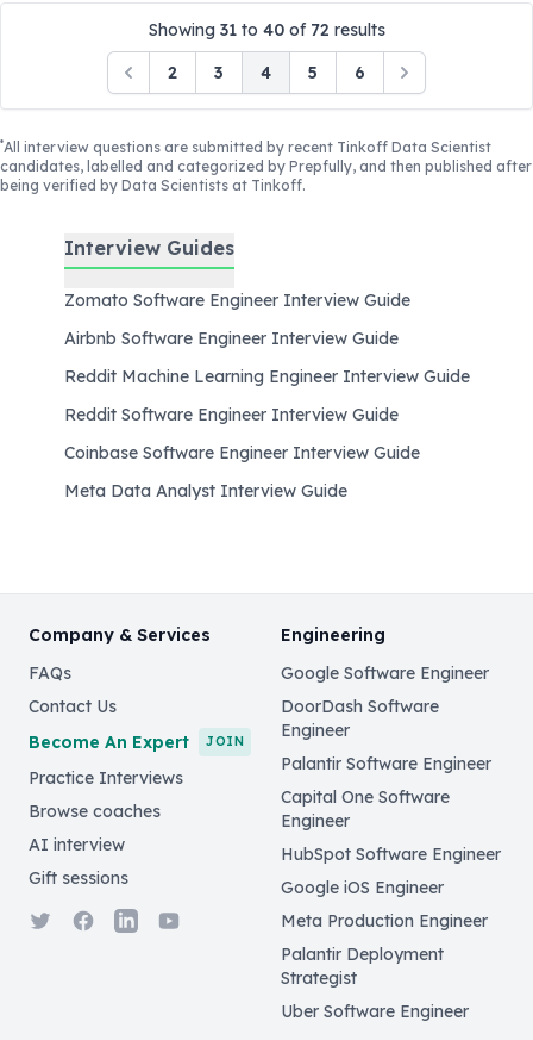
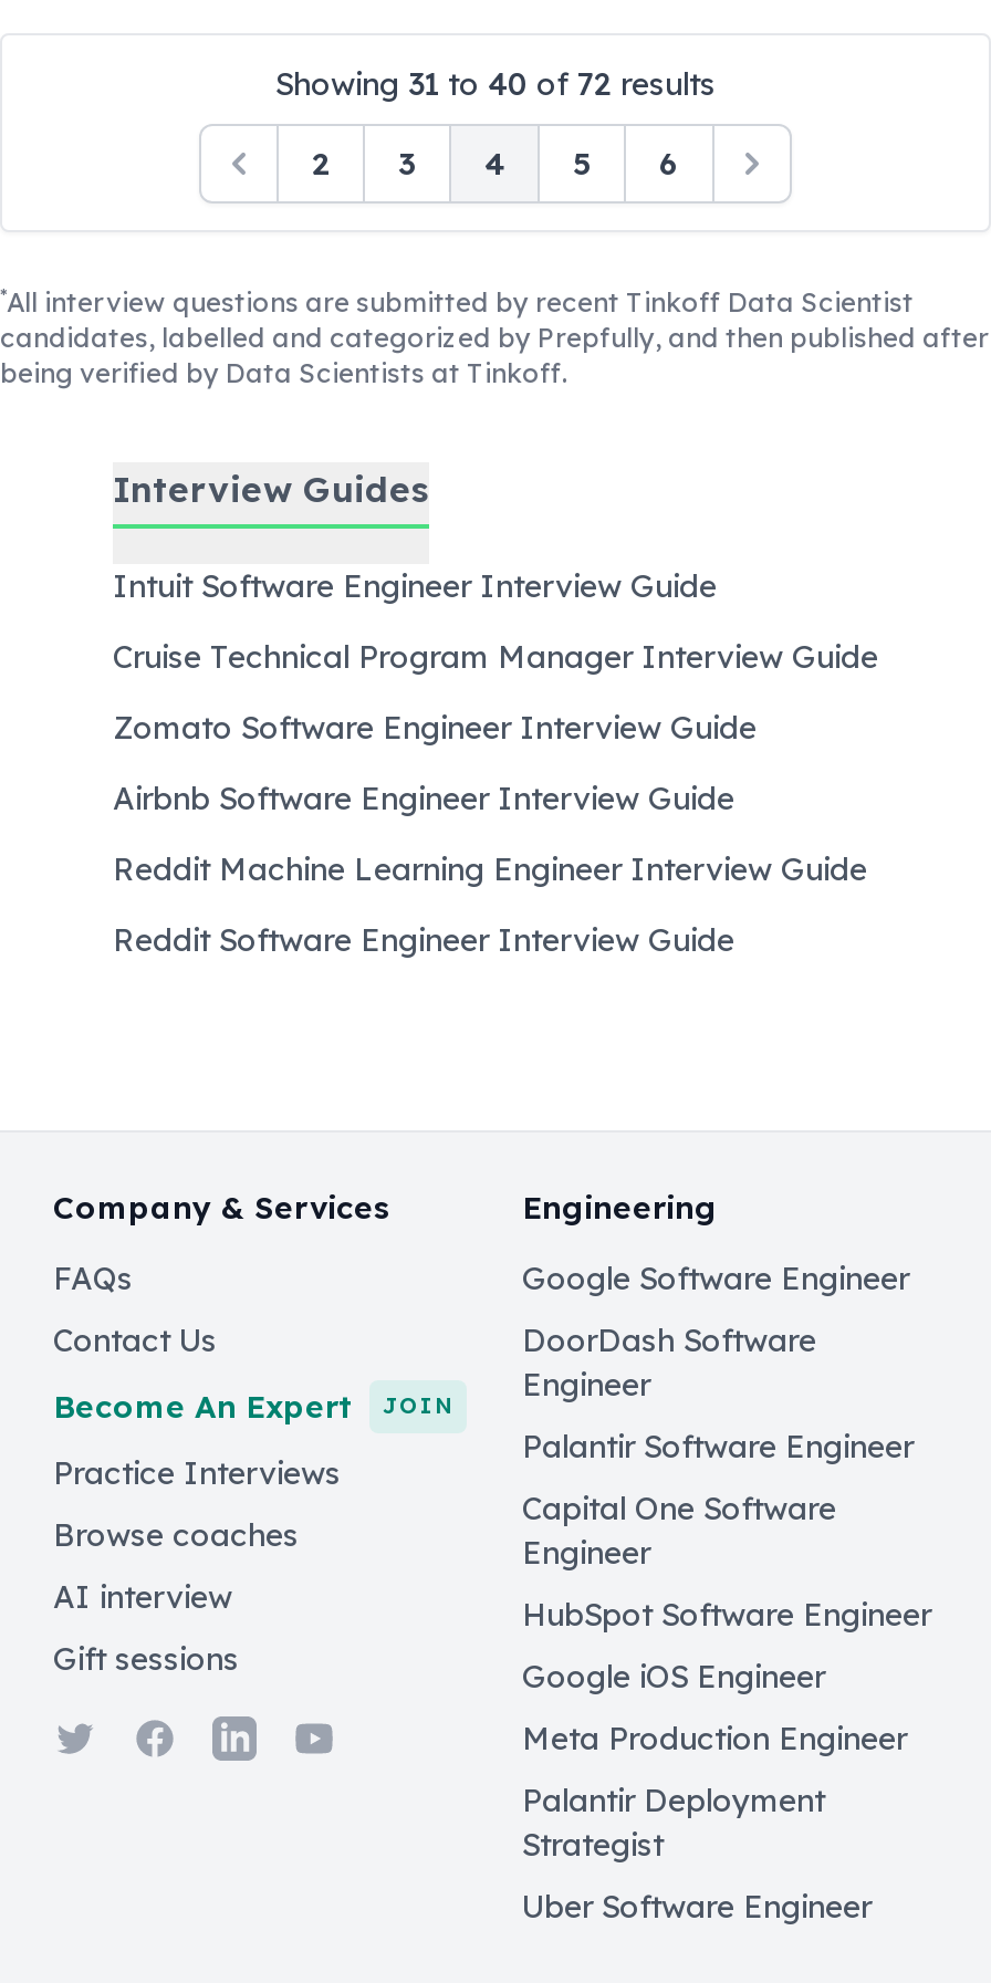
none -> [113,566,878,677] Intuit Software Engineer Interview Guide | Cruise Technical Program Manager Interview Guide
moved [64,289,469,425] -> [113,708,867,960]: Zomato Software Engineer Interview Guide | Airbnb Software Engineer Interview Guide | Reddit Machine Learning Engineer Interview Guide | Reddit Software Engineer Interview Guide
[64,442,419,502] Coinbase Software Engineer Interview Guide | Meta Data Analyst Interview Guide -> none

